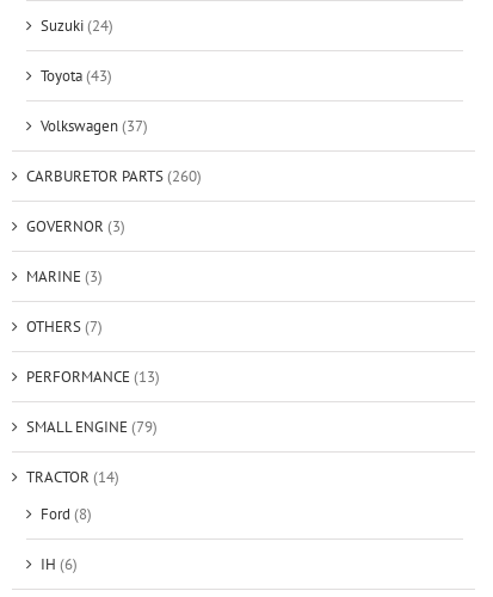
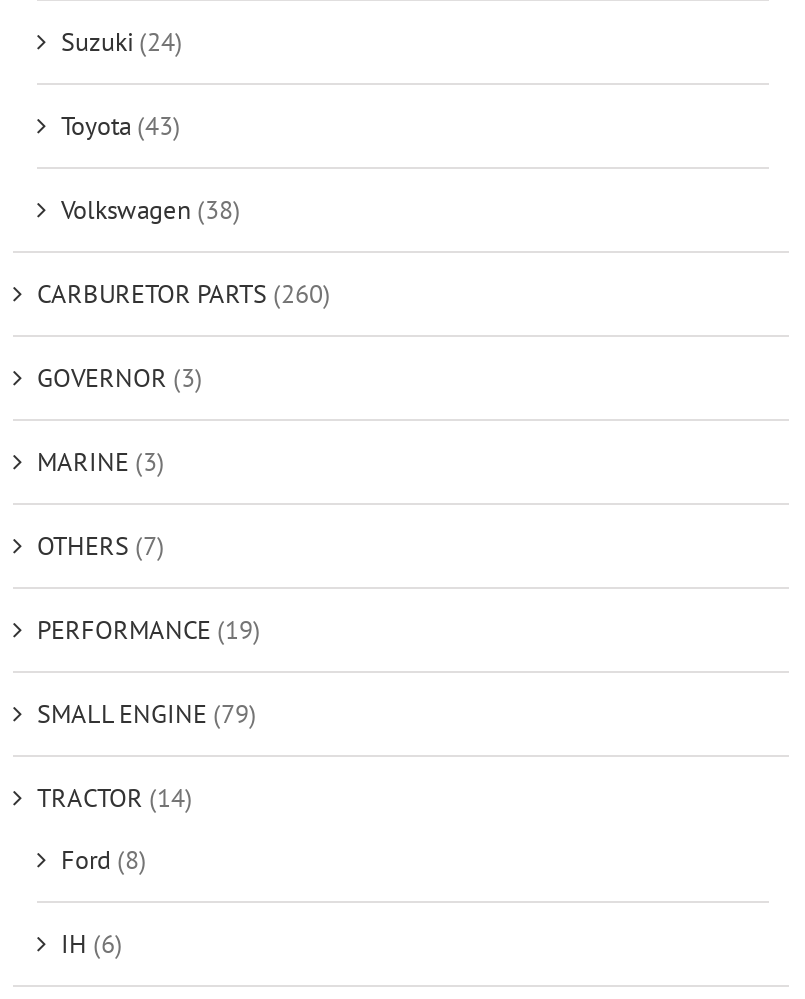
[41,116,148,136] Volkswagen (37) -> [61,194,241,228] Volkswagen (38)
[26,366,160,387] PERFORMANCE (13) -> [37,614,261,648] PERFORMANCE (19)

